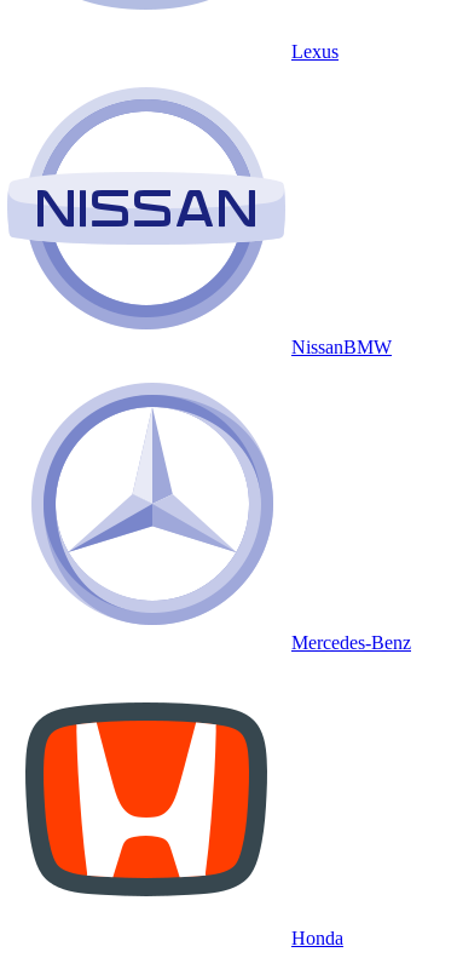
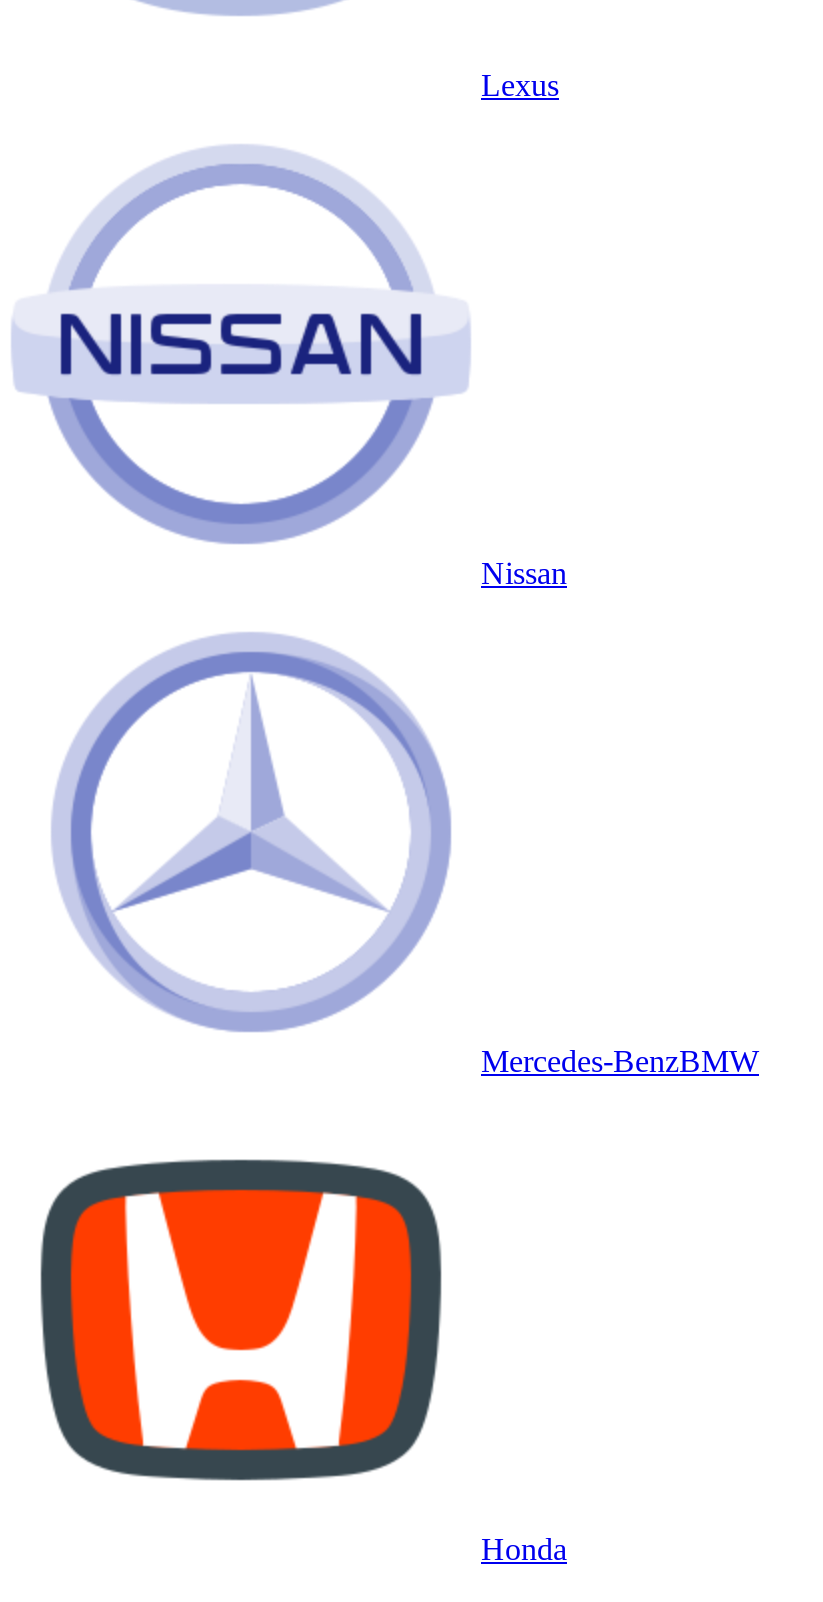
[291,337,392,357] NissanBMW -> [481,556,567,590] Nissan
[291,632,411,653] Mercedes-Benz -> [481,1044,759,1078] Mercedes-BenzBMW

